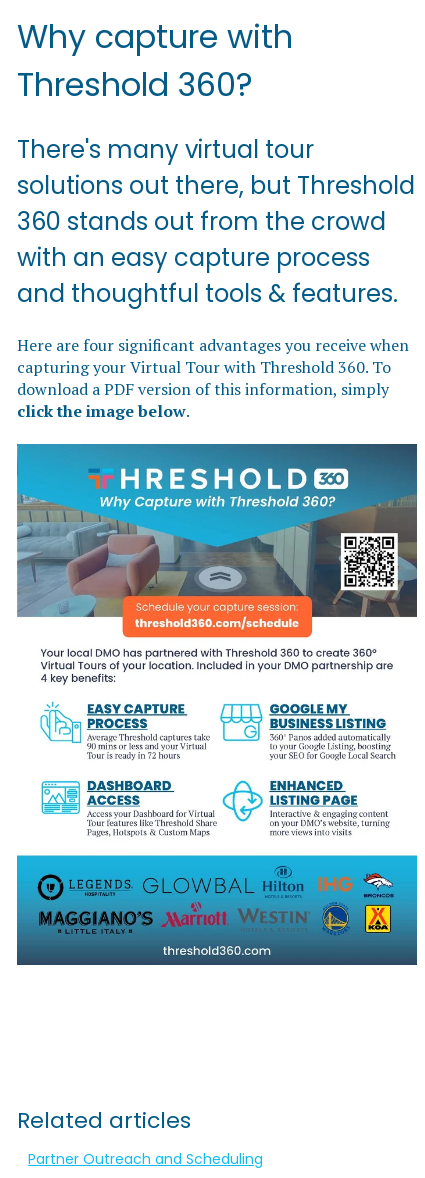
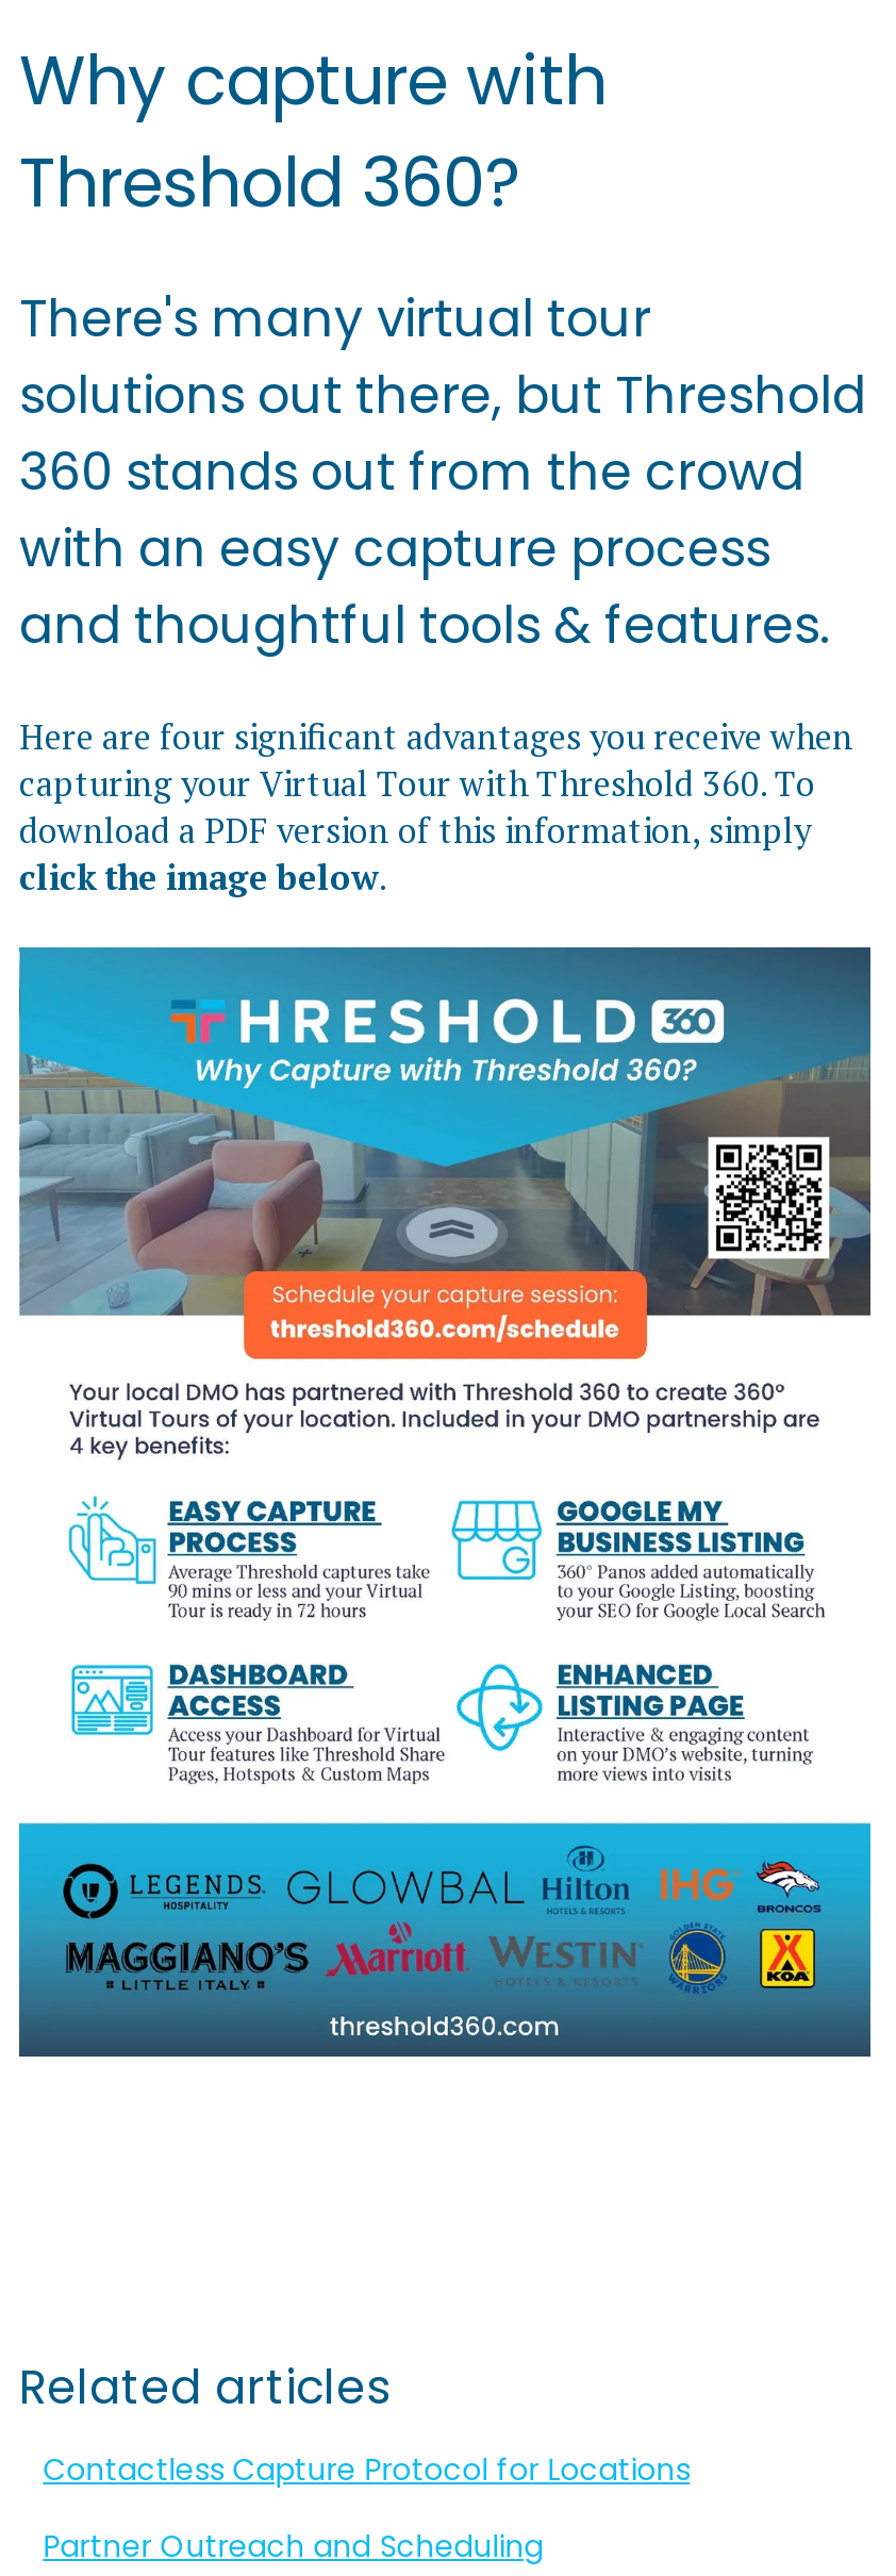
none -> [43,2447,690,2490] Contactless Capture Protocol for Locations

